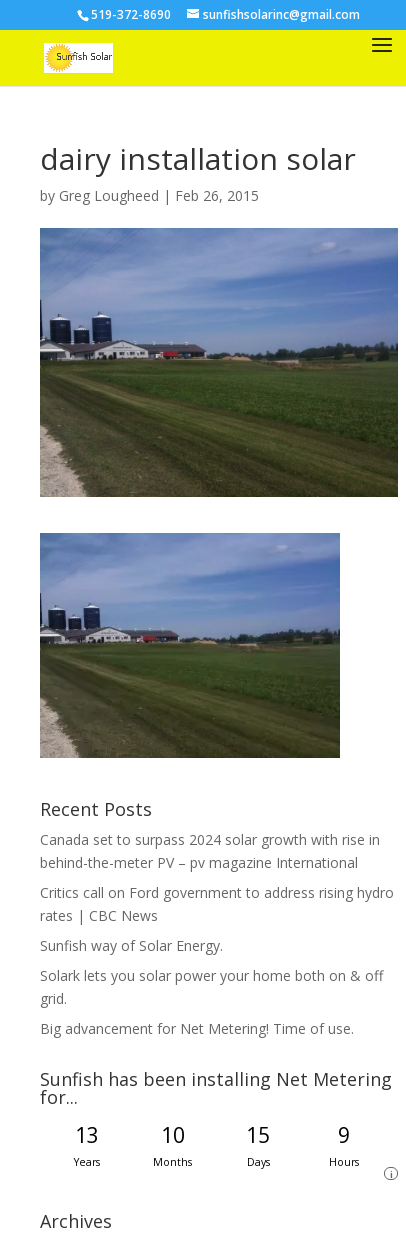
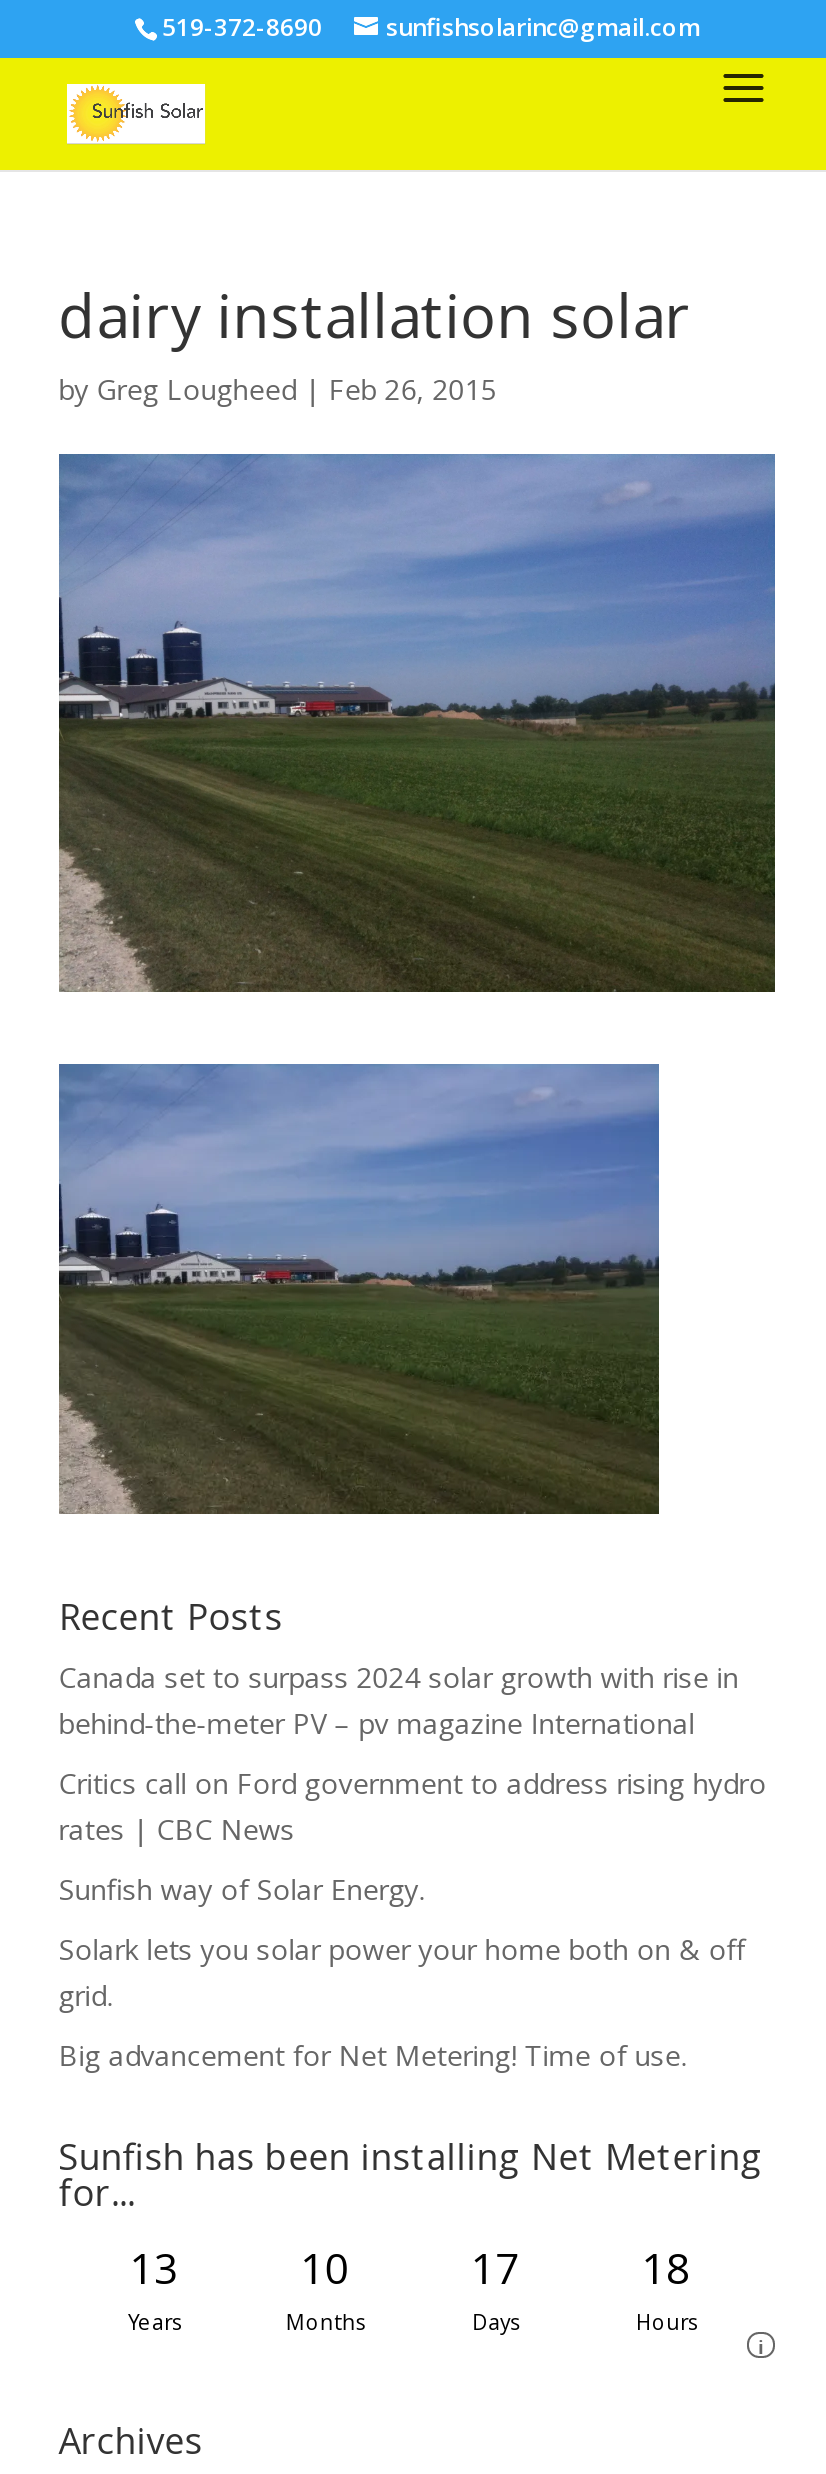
[246,1121,270,1149] 15 -> [471,2240,519,2296] 17
[337,1121,349,1149] 9 -> [642,2240,690,2296] 18

